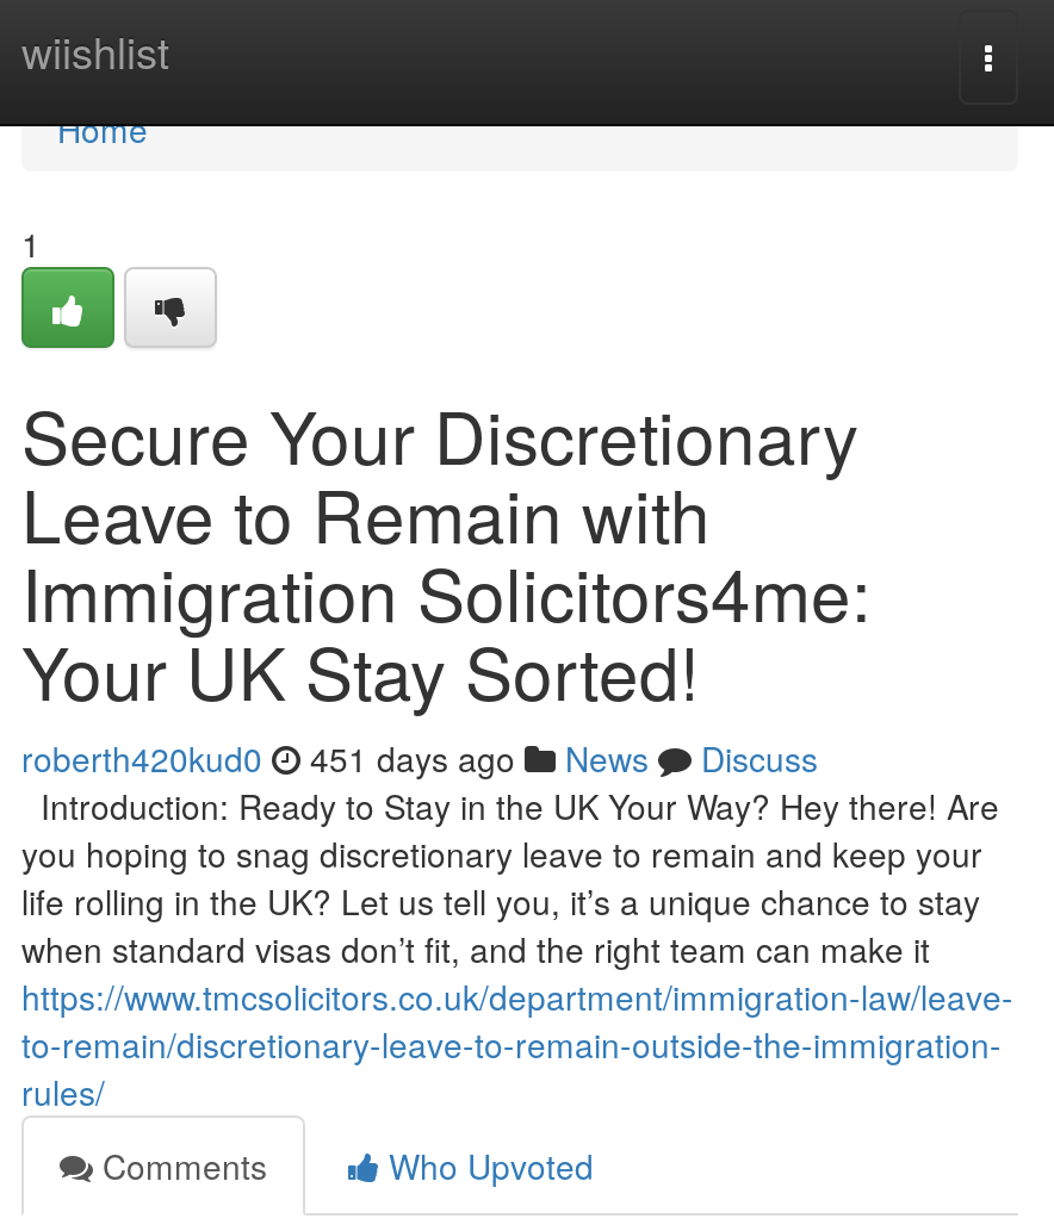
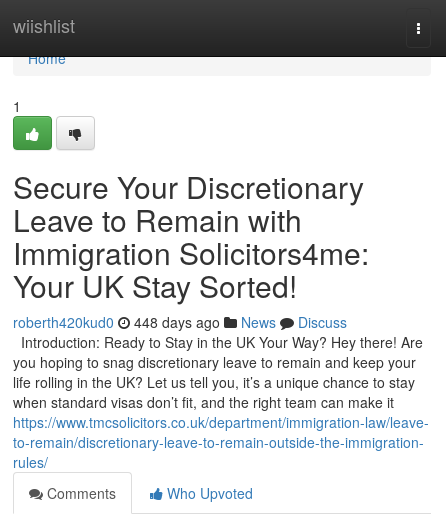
[21,734,818,782] roberth420kud0 451 days ago News Discuss -> [13,312,347,332] roberth420kud0 448 days ago News Discuss

